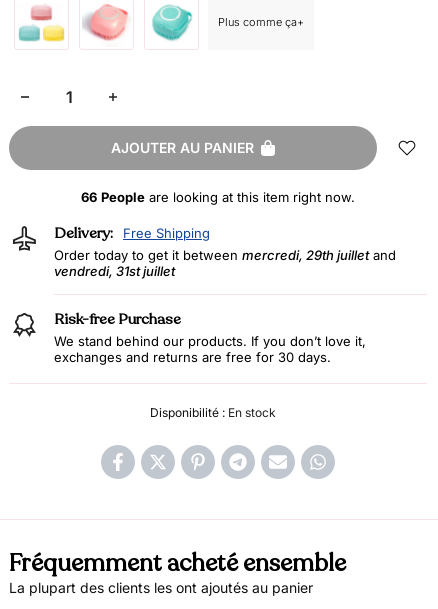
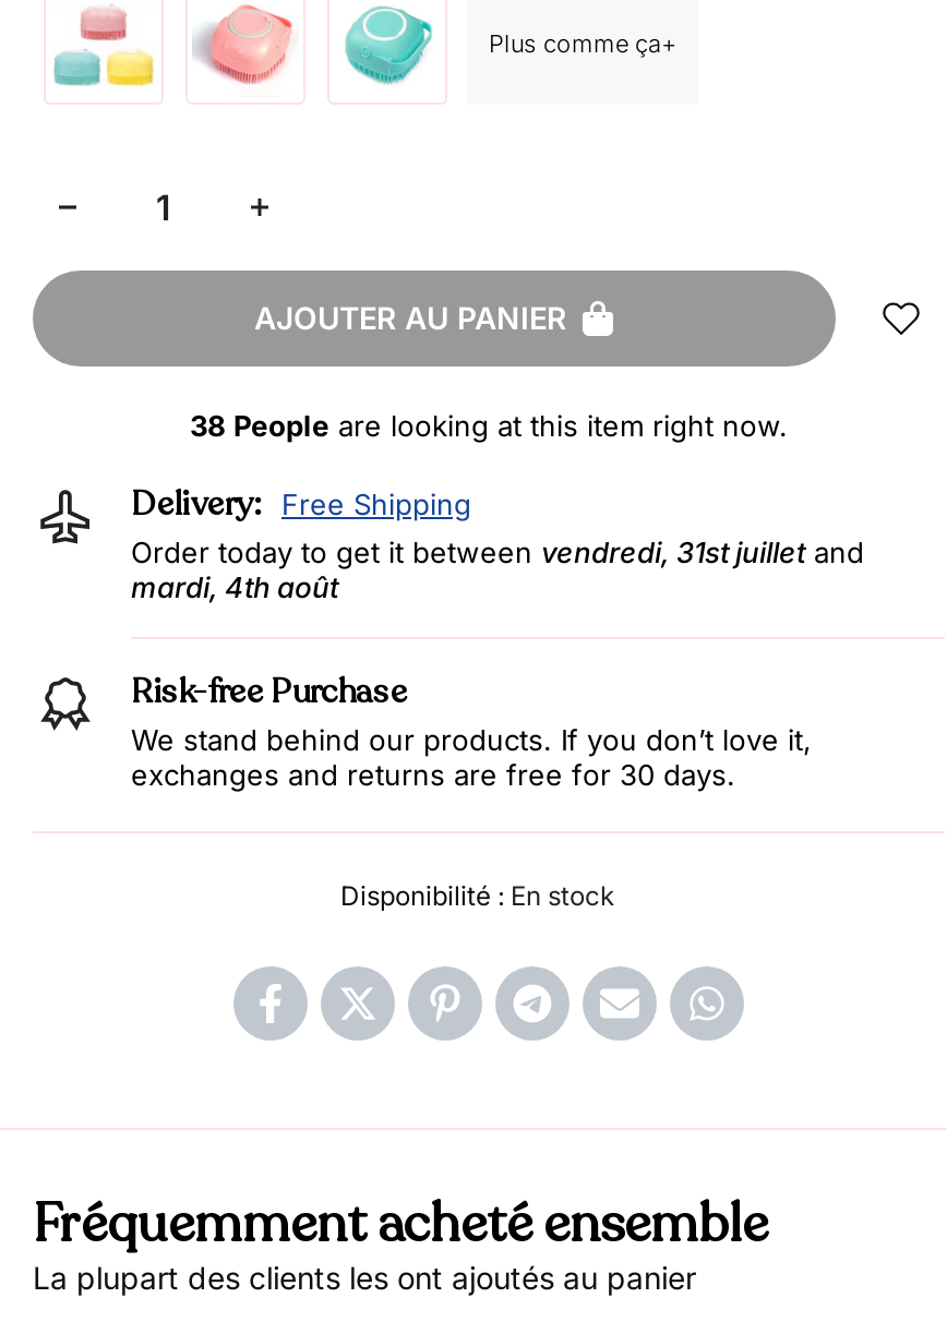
[81,189,355,205] 66 People are looking at this item right now. -> [190,409,788,444] 38 People are looking at this item right now.
[54,247,396,279] Order today to get it between mercredi, 29th juillet and | vendredi, 31st juillet -> [131,535,864,605] Order today to get it between vendredi, 31st juillet and | mardi, 4th août

